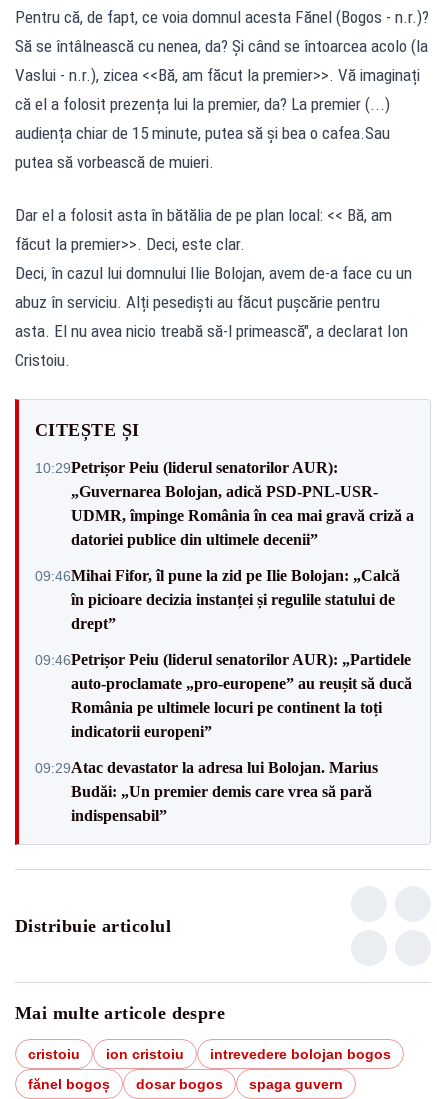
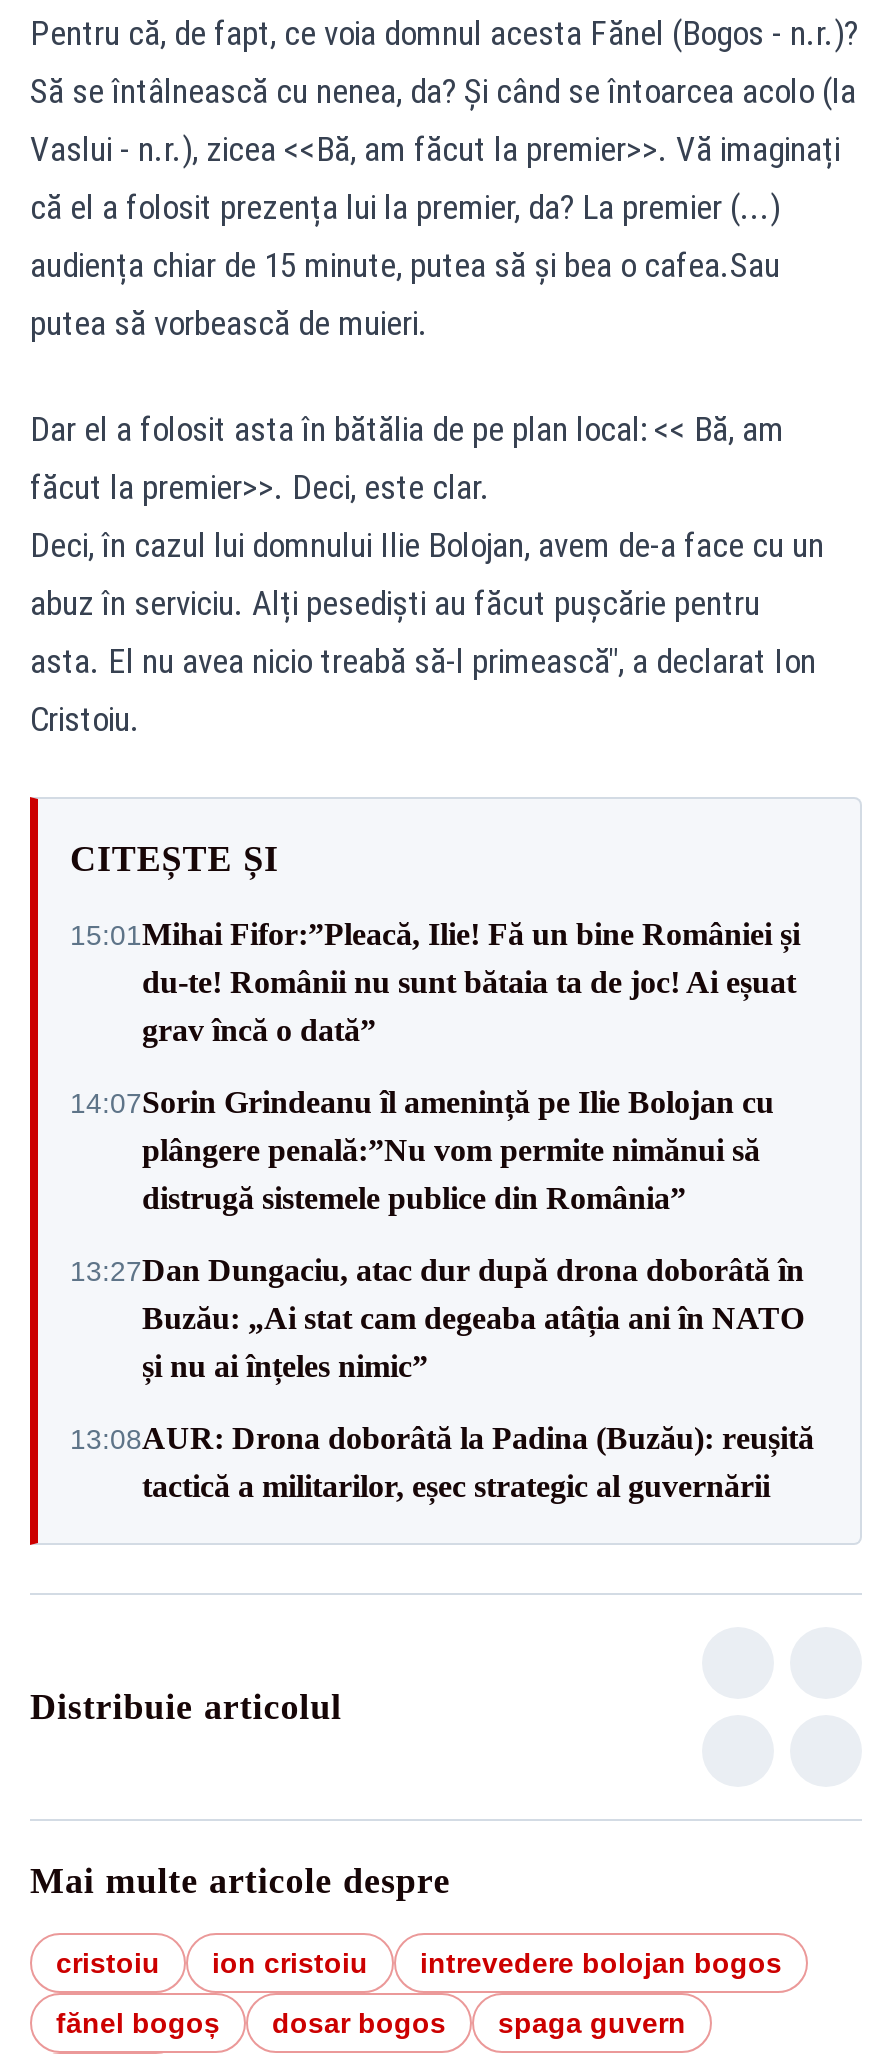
[35,458,414,547] 10:29Petrișor Peiu (liderul senatorilor AUR): | „Guvernarea Bolojan, adică PSD-PNL-USR- | UDMR, împinge România în cea mai gravă criză a | datoriei publice din ultimele decenii” -> [70,917,800,1047] 15:01Mihai Fifor:”Pleacă, Ilie! Fă un bine României și | du-te! Românii nu sunt bătaia ta de joc! Ai eșuat | grav încă o dată”
[35,566,400,631] 09:46Mihai Fifor, îl pune la zid pe Ilie Bolojan: „Calcă | în picioare decizia instanței și regulile statului de | drept” -> [70,1085,774,1215] 14:07Sorin Grindeanu îl amenință pe Ilie Bolojan cu | plângere penală:”Nu vom permite nimănui să | distrugă sistemele publice din România”
[35,650,412,739] 09:46Petrișor Peiu (liderul senatorilor AUR): „Partidele | auto-proclamate „pro-europene” au reușit să ducă | România pe ultimele locuri pe continent la toți | indicatorii europeni” -> [70,1253,804,1383] 13:27Dan Dungaciu, atac dur după drona doborâtă în | Buzău: „Ai stat cam degeaba atâția ani în NATO | și nu ai înțeles nimic”
[35,758,378,823] 09:29Atac devastator la adresa lui Bolojan. Marius | Budăi: „Un premier demis care vrea să pară | indispensabil” -> [70,1421,814,1503] 13:08AUR: Drona doborâtă la Padina (Buzău): reușită | tactică a militarilor, eșec strategic al guvernării

